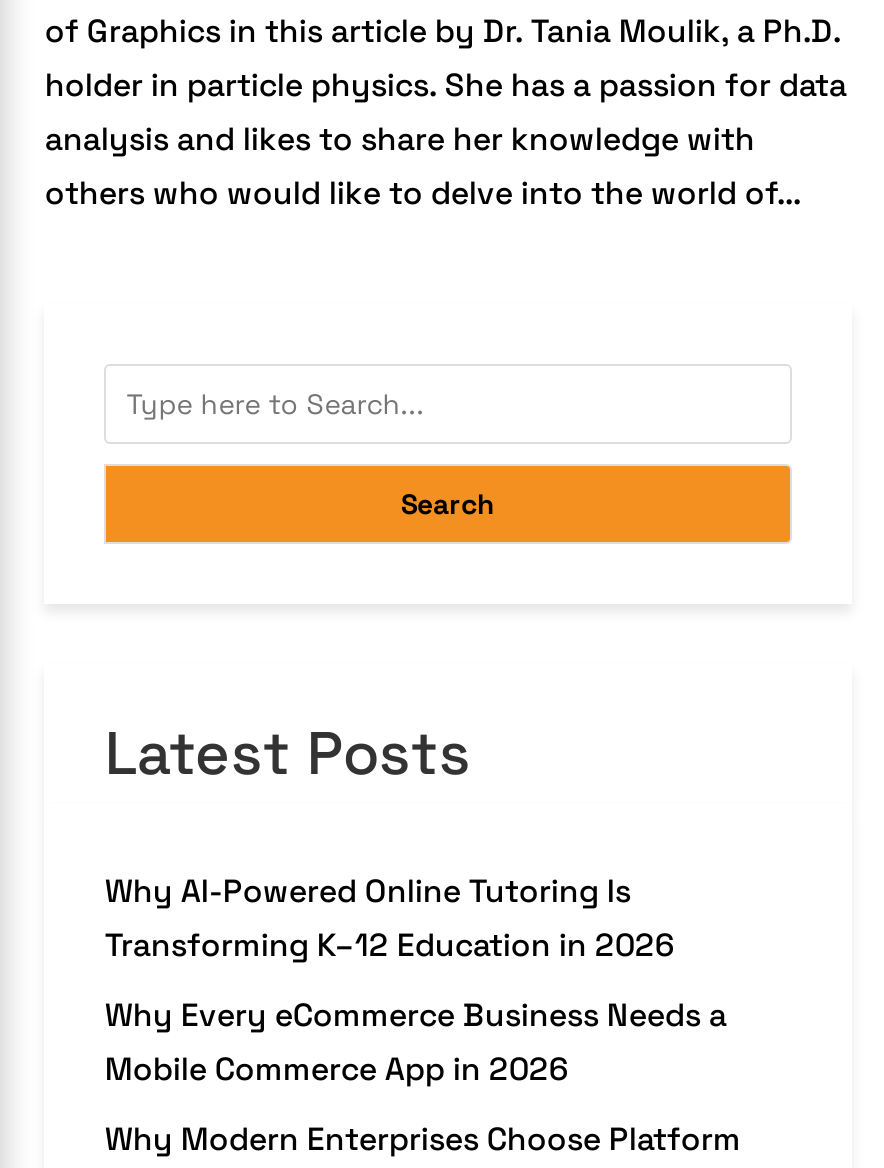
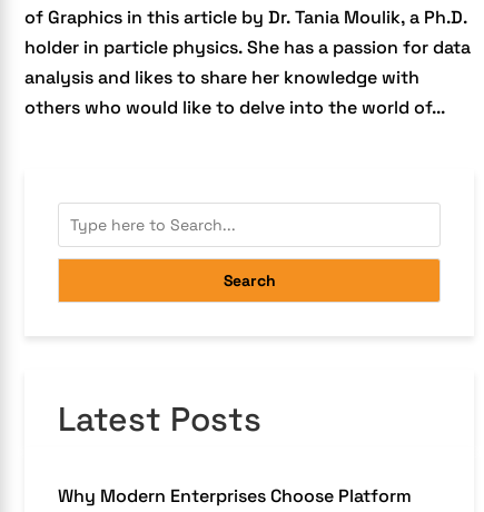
[105,869,727,1089] Why AI-Powered Online Tutoring Is | Transforming K–12 Education in 2026 | Why Every eCommerce Business Needs a | Mobile Commerce App in 2026 -> none

